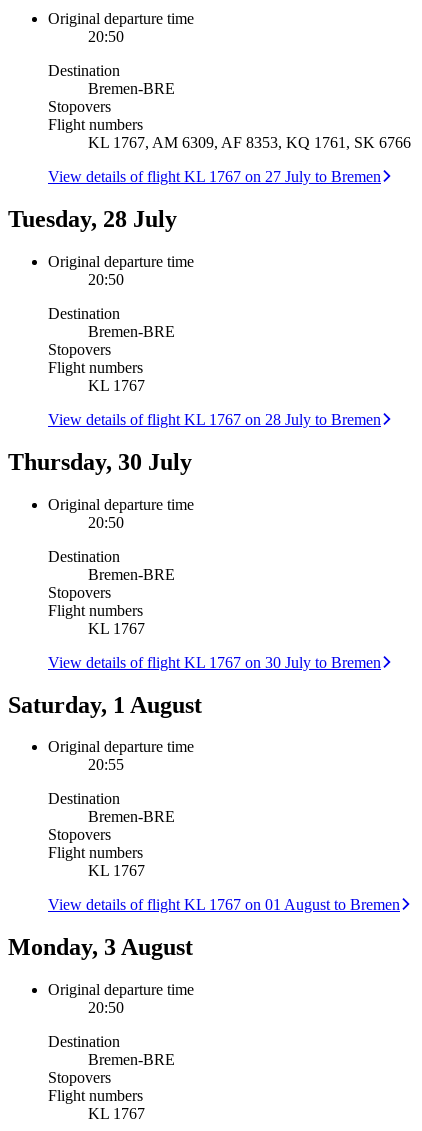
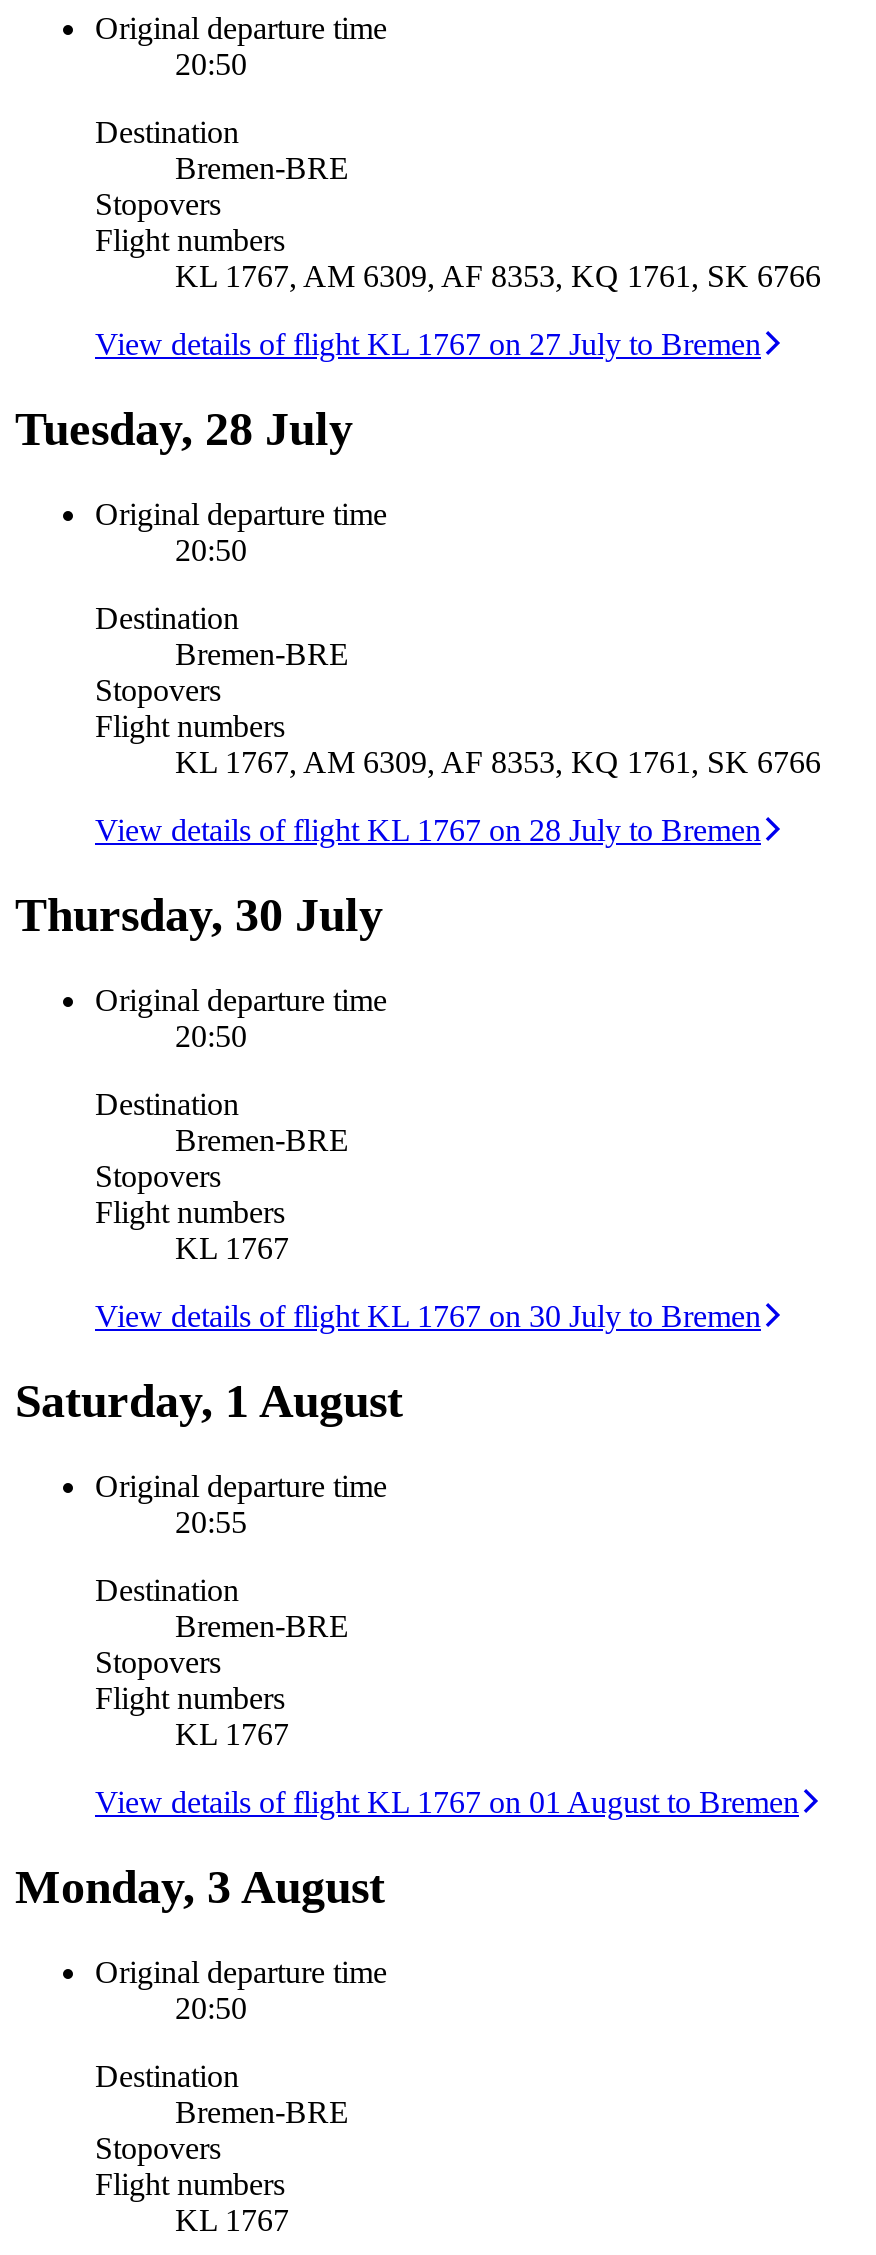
[88,377,145,394] KL 1767 -> [175,746,821,780] KL 1767, AM 6309, AF 8353, KQ 1761, SK 6766

